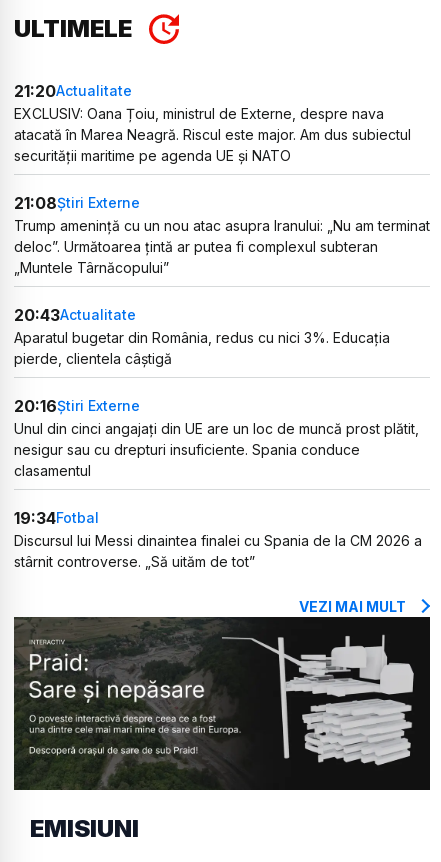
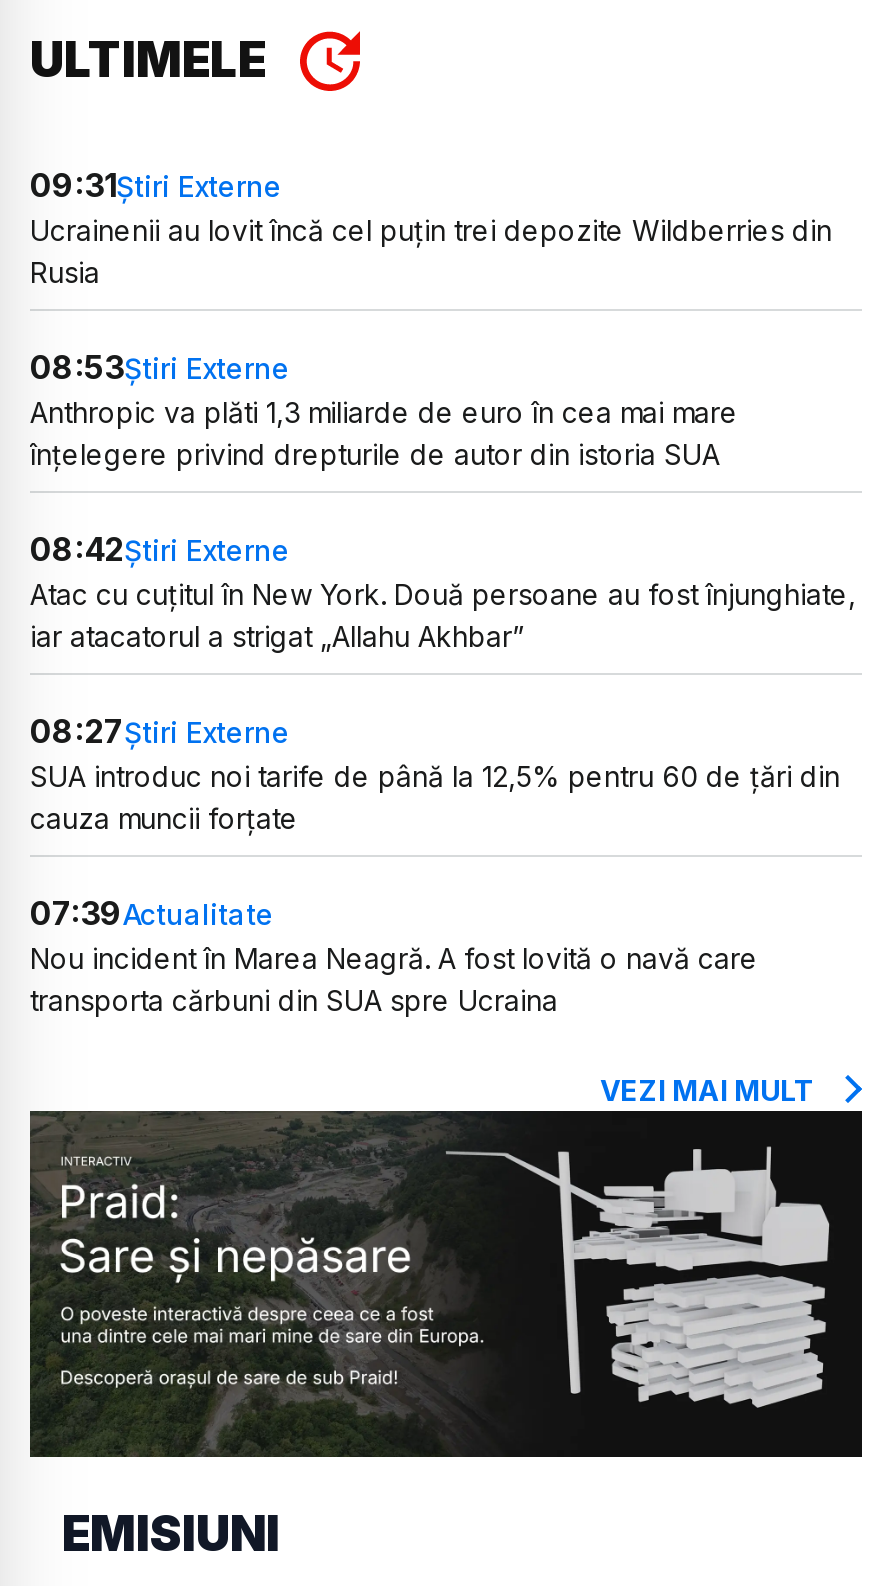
[14,81,411,164] 21:20Actualitate | EXCLUSIV: Oana Țoiu, ministrul de Externe, despre nava | atacată în Marea Neagră. Riscul este major. Am dus subiectul | securității maritime pe agenda UE și NATO -> [30,165,832,289] 09:31Știri Externe | Ucrainenii au lovit încă cel puțin trei depozite Wildberries din | Rusia
[14,193,430,276] 21:08Știri Externe | Trump amenință cu un nou atac asupra Iranului: „Nu am terminat | deloc”. Următoarea țintă ar putea fi complexul subteran | „Muntele Târnăcopului” -> [30,347,738,471] 08:53Știri Externe | Anthropic va plăti 1,3 miliarde de euro în cea mai mare | înțelegere privind drepturile de autor din istoria SUA
[14,305,390,367] 20:43Actualitate | Aparatul bugetar din România, redus cu nici 3%. Educația | pierde, clientela câștigă -> [30,529,856,653] 08:42Știri Externe | Atac cu cuțitul în New York. Două persoane au fost înjunghiate, | iar atacatorul a strigat „Allahu Akhbar”
[14,396,419,479] 20:16Știri Externe | Unul din cinci angajați din UE are un loc de muncă prost plătit, | nesigur sau cu drepturi insuficiente. Spania conduce | clasamentul -> [30,711,840,835] 08:27Știri Externe | SUA introduc noi tarife de până la 12,5% pentru 60 de țări din | cauza muncii forțate
[14,508,422,570] 19:34Fotbal | Discursul lui Messi dinaintea finalei cu Spania de la CM 2026 a | stârnit controverse. „Să uităm de tot” -> [30,893,758,1017] 07:39Actualitate | Nou incident în Marea Neagră. A fost lovită o navă care | transporta cărbuni din SUA spre Ucraina

